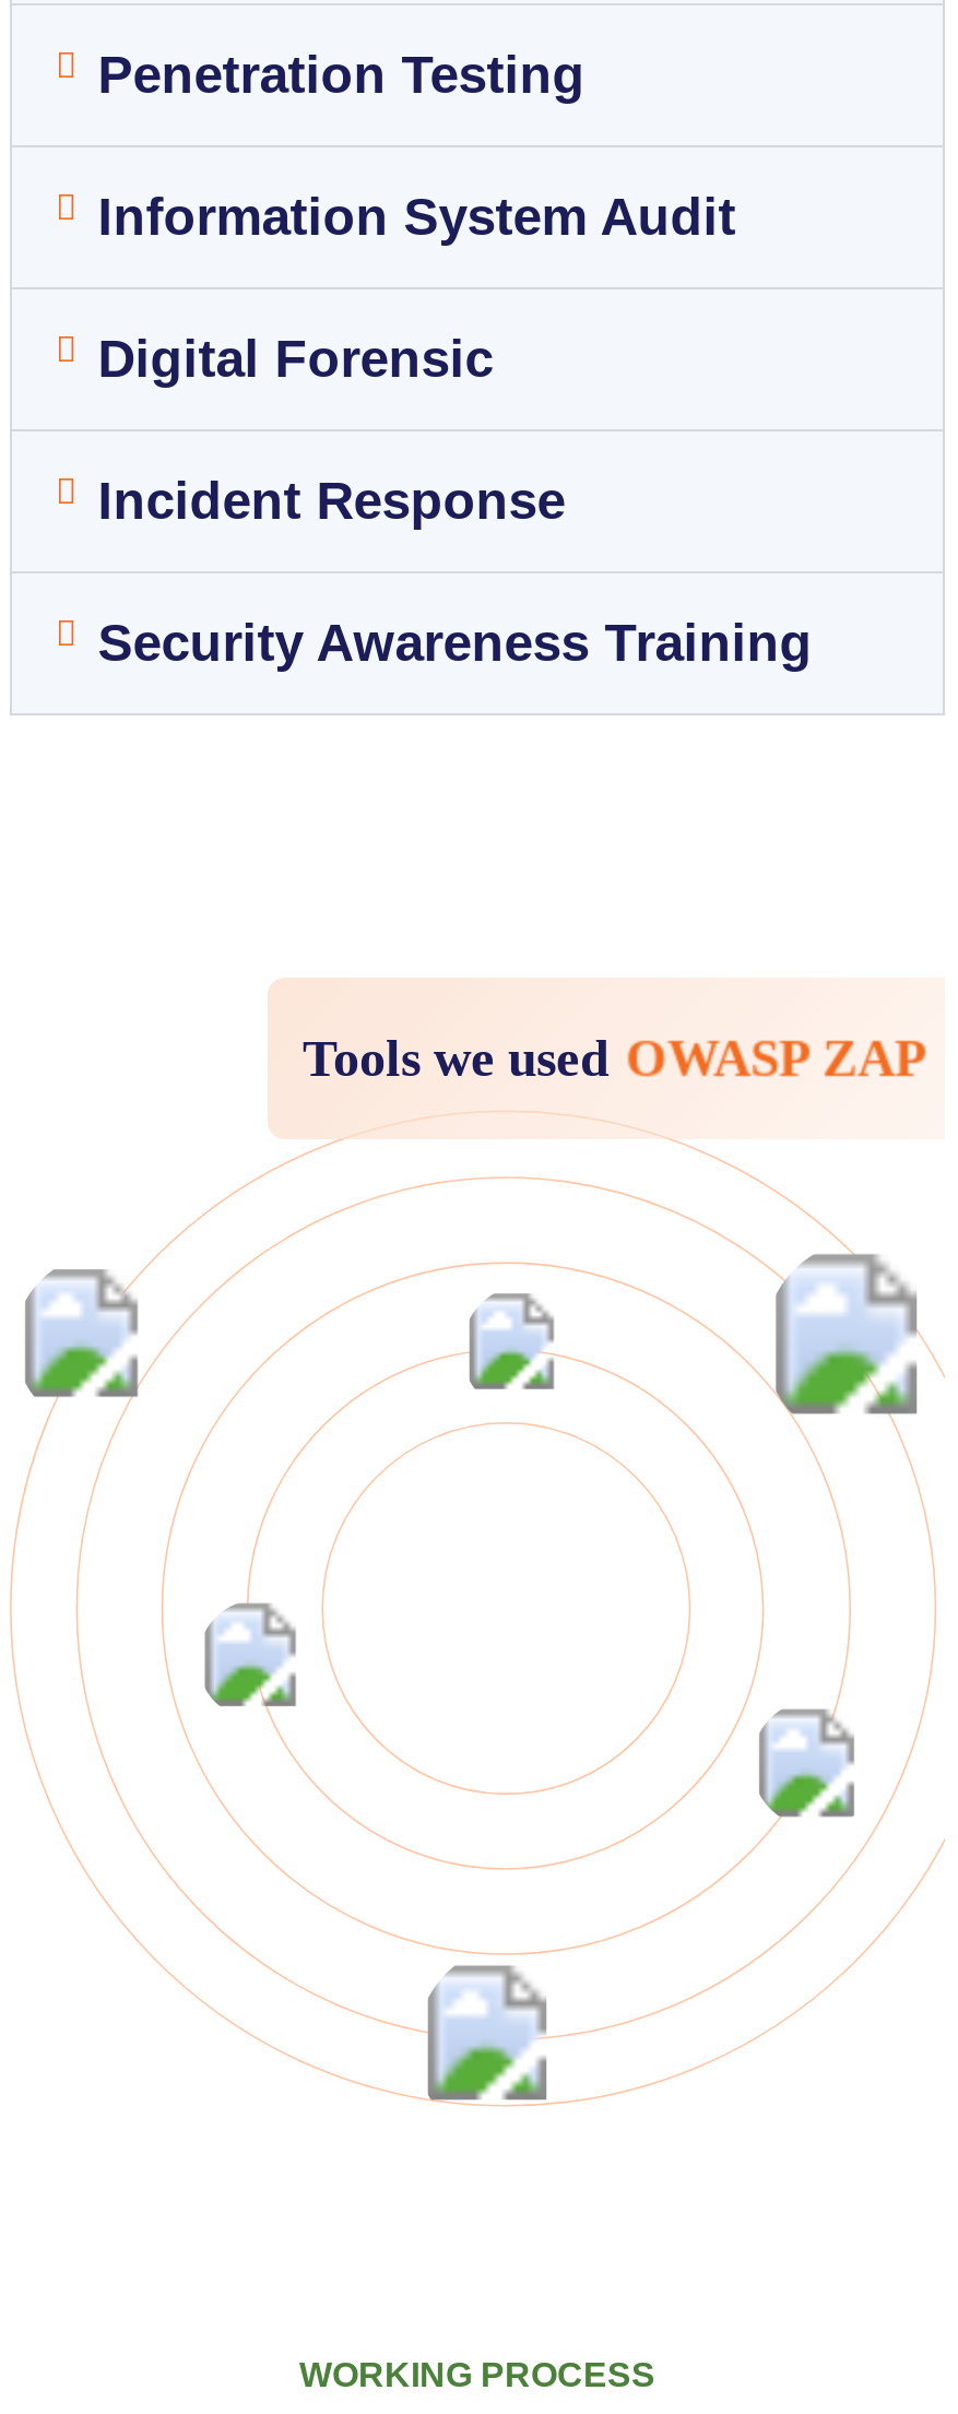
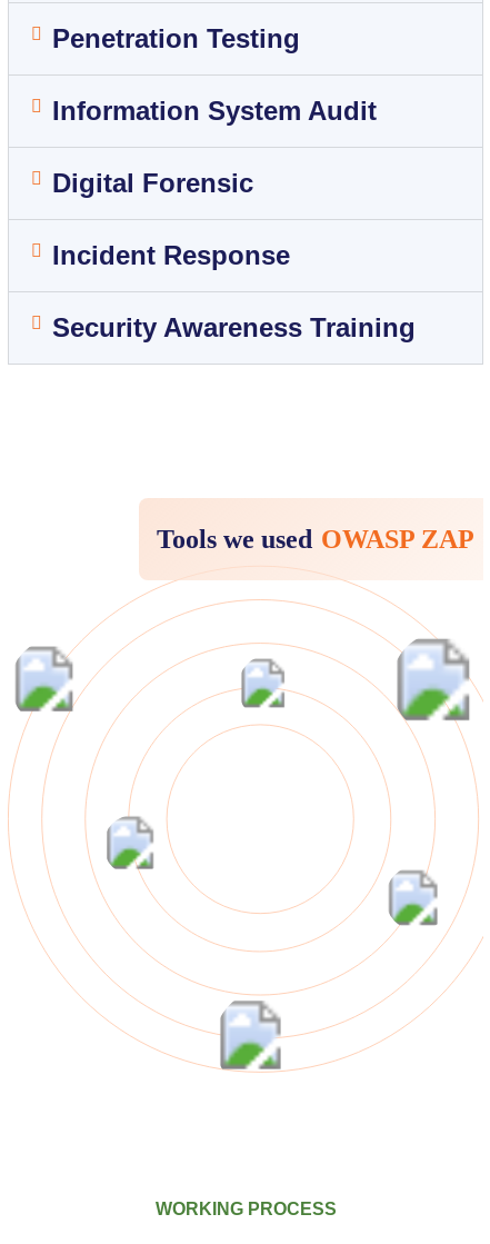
[303,1030,608,1087] Tools we used -> [157,525,474,554] Tools we used OWASP ZAP

